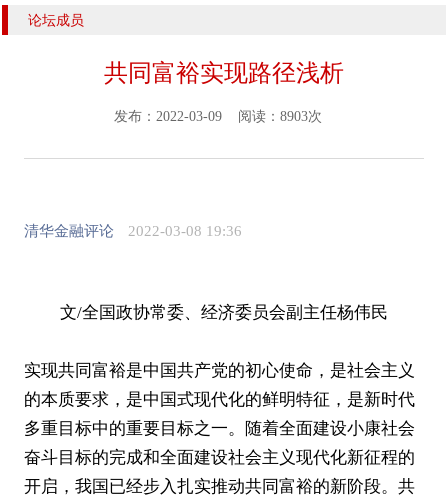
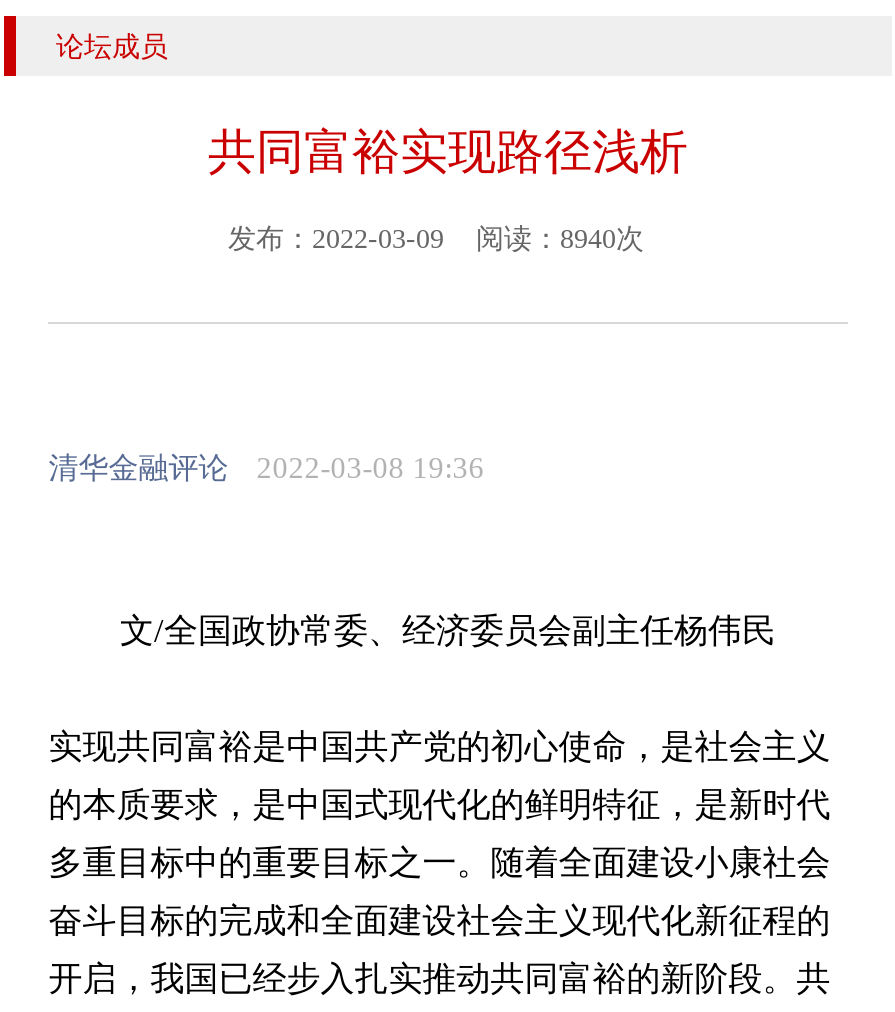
[114,109,334,124] 发布：2022-03-09 阅读：8903次 -> [228,224,668,254] 发布：2022-03-09 阅读：8940次

